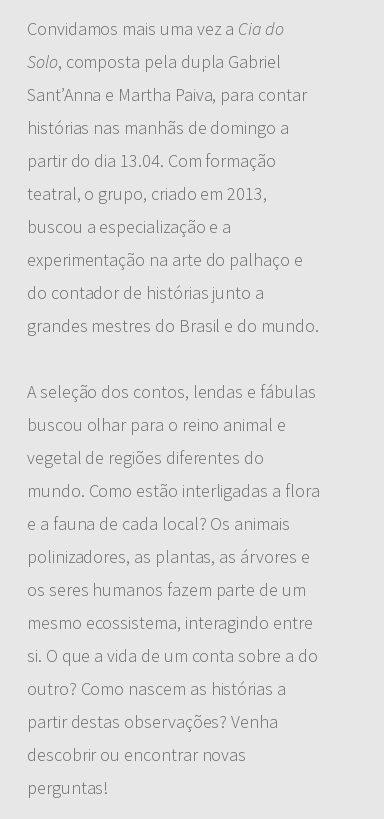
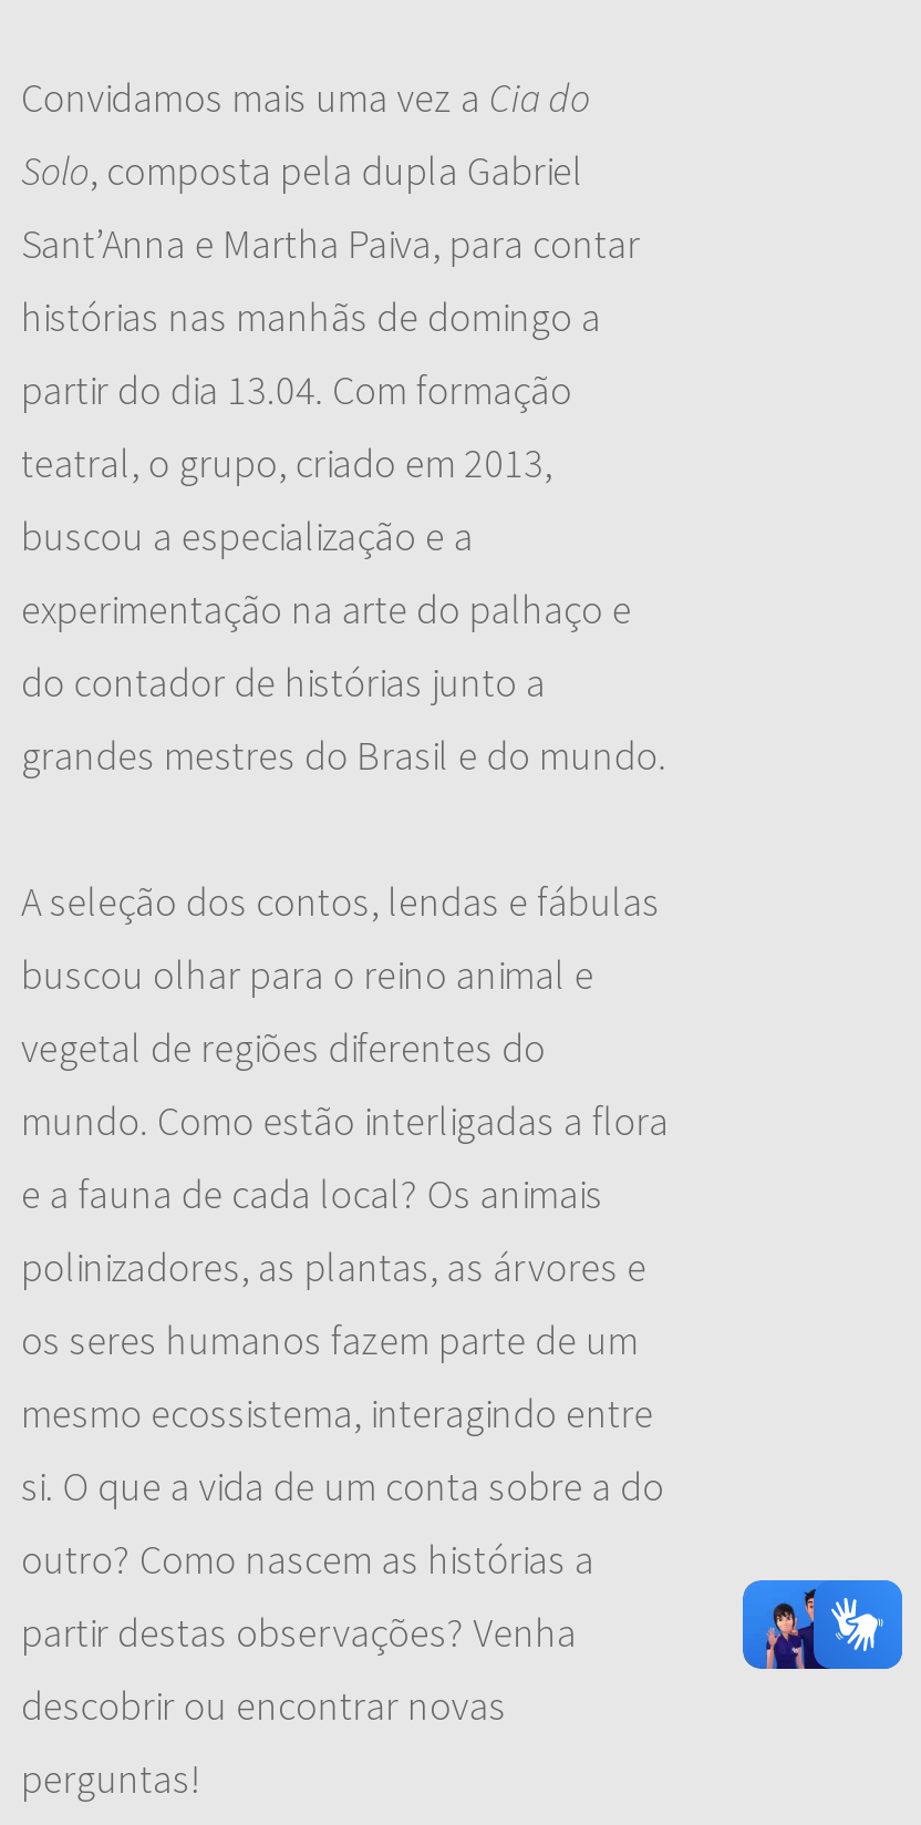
none -> [738,1576,907,1673] [image]

